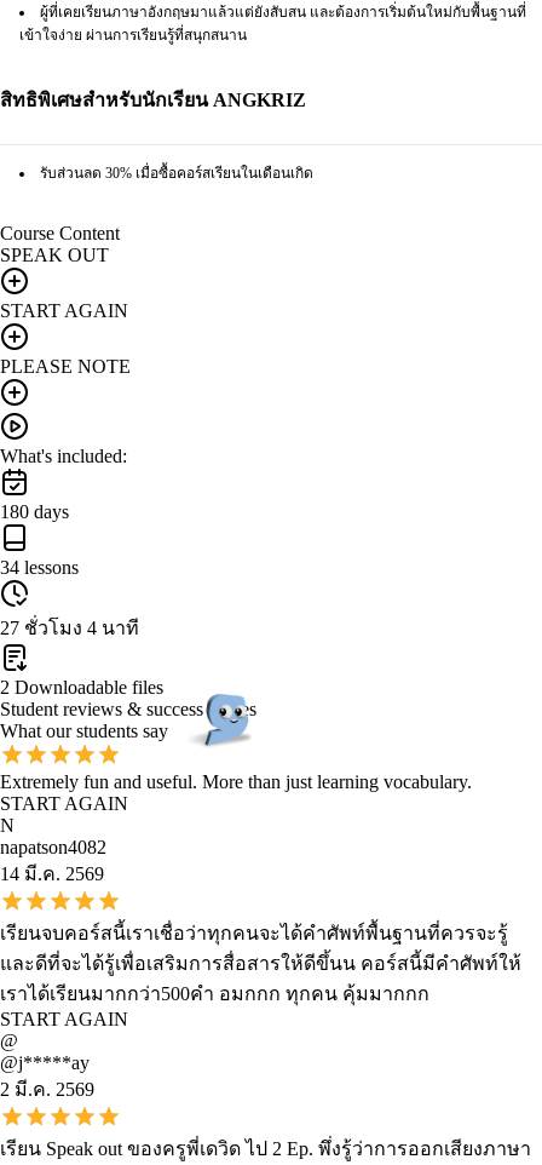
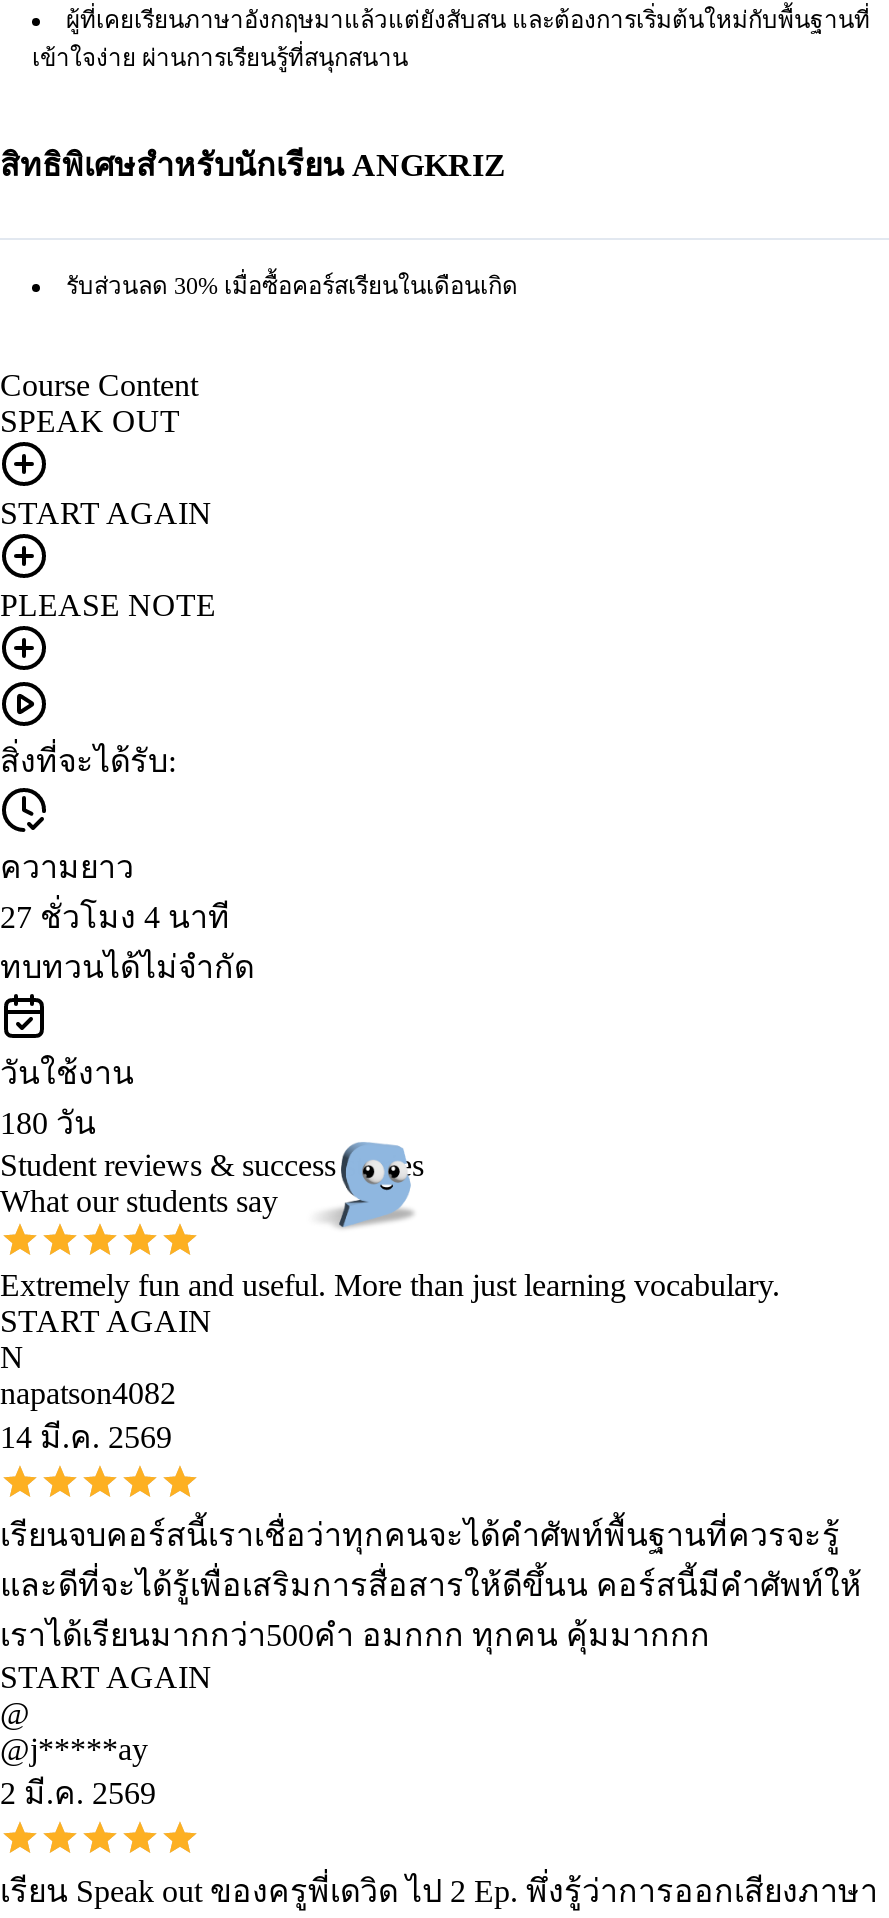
[0,446,127,578] What's included: | 180 days | 34 lessons -> [0,744,176,884] สิ่งที่จะได้รับ: | ความยาว
moved [0,618,139,638] -> [0,900,230,934]: 27 ชั่วโมง 4 นาที
[0,677,163,698] 2 Downloadable files -> [0,950,254,1140] ทบทวนได้ไม่จำกัด | วันใช้งาน | 180วัน

